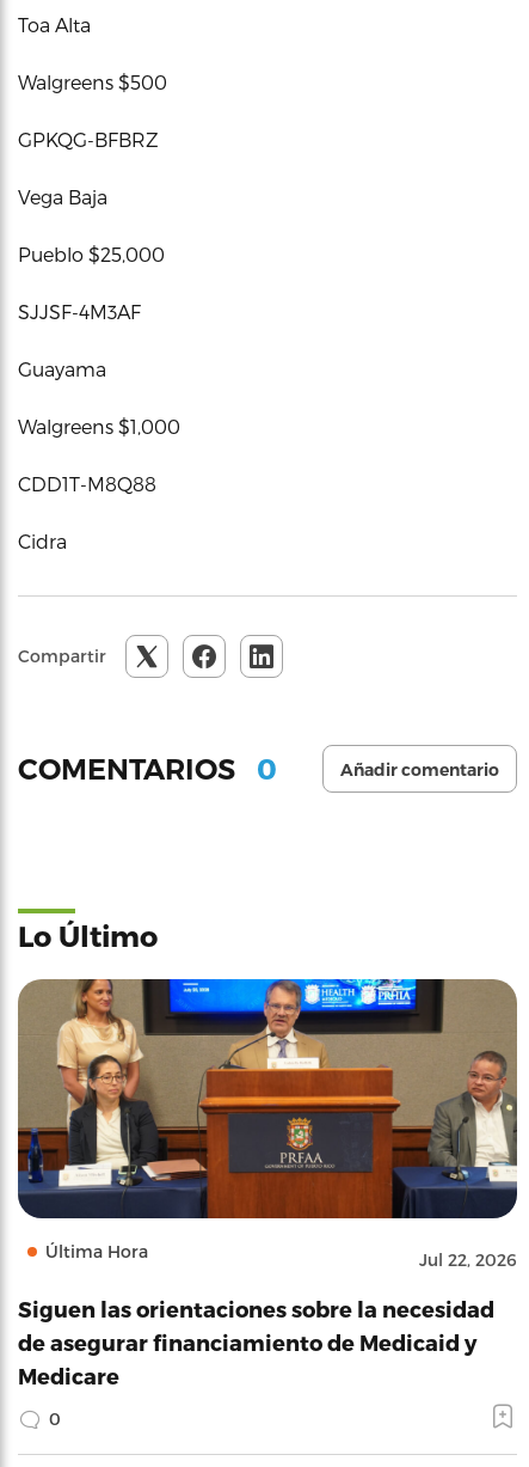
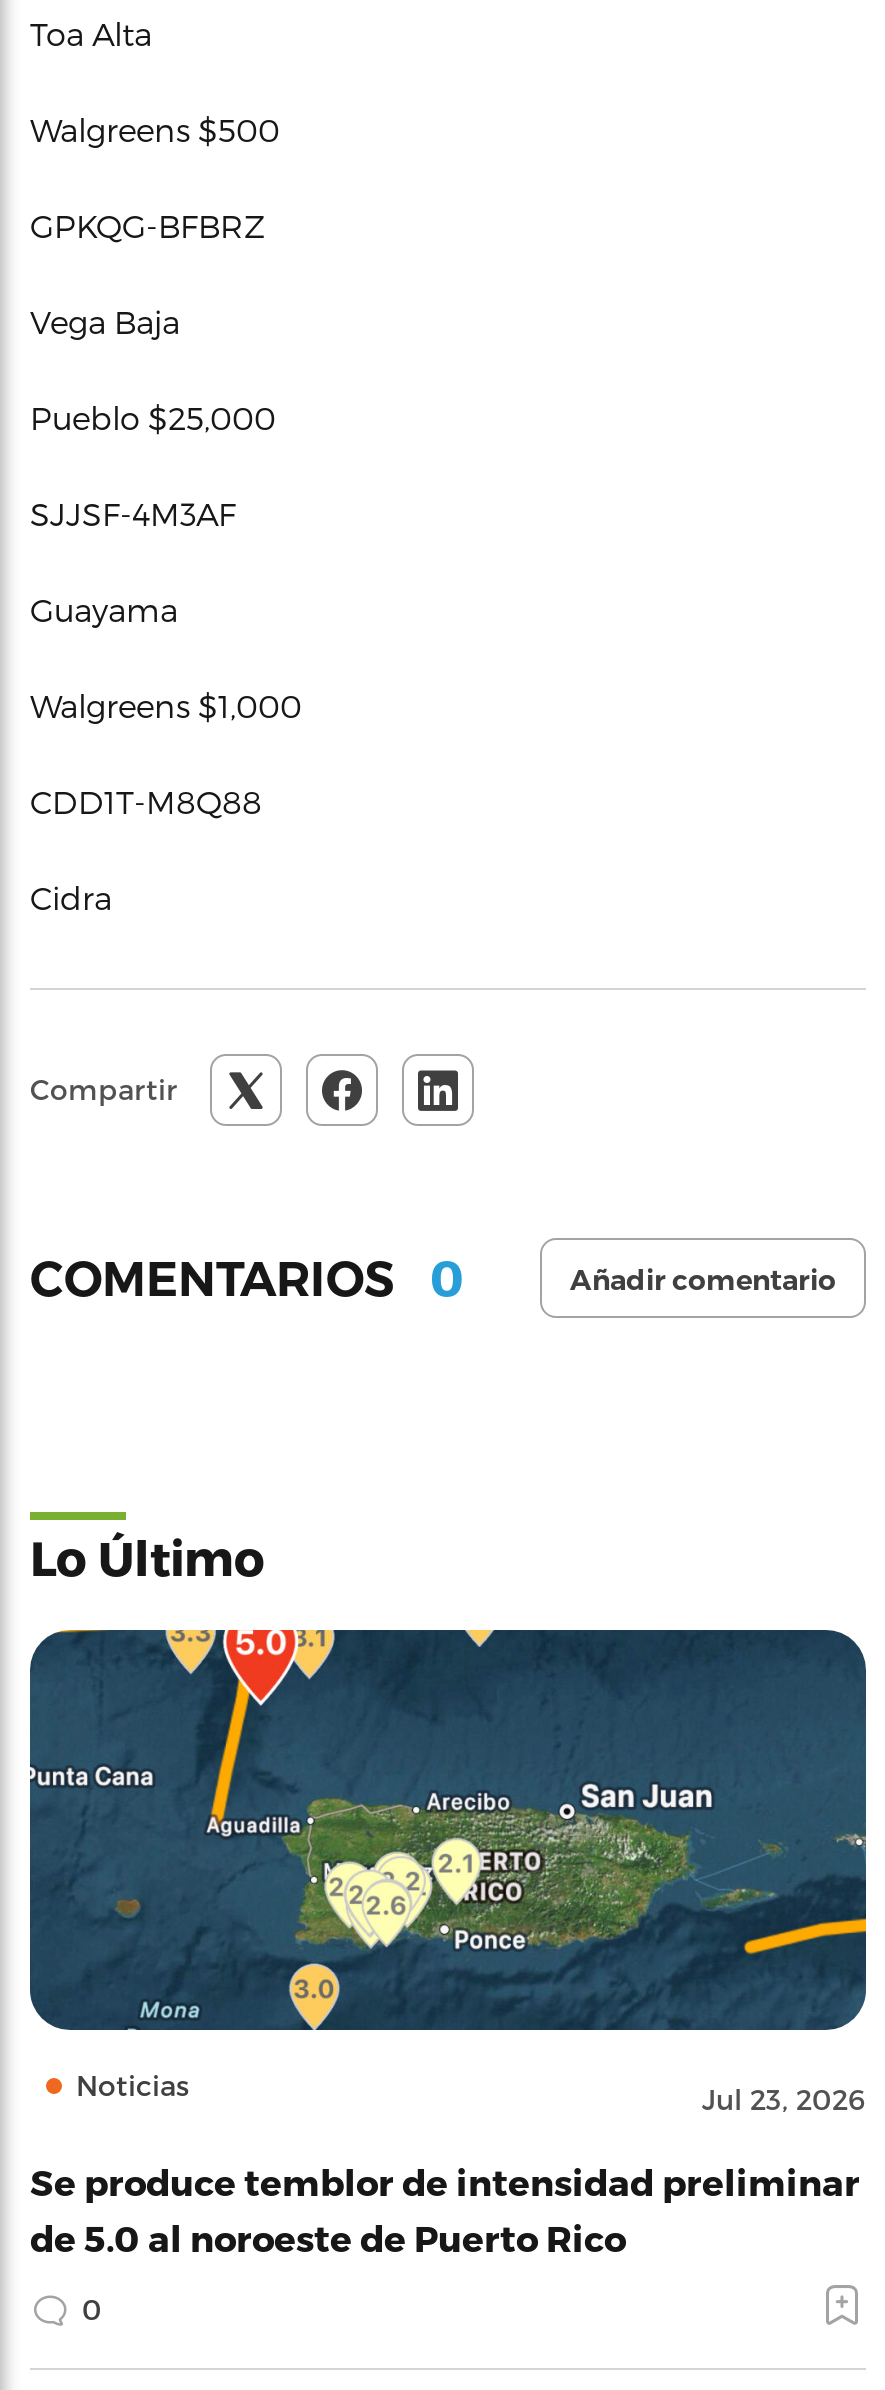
[17,978,518,1270] [image] | Última Hora | Jul 22, 2026 -> [28,1628,868,2116] [image] | Noticias | Jul 23, 2026
[18,1296,494,1388] Siguen las orientaciones sobre la necesidad | de asegurar financiamiento de Medicaid y | Medicare -> [30,2160,860,2258] Se produce temblor de intensidad preliminar | de 5.0 al noroeste de Puerto Rico

